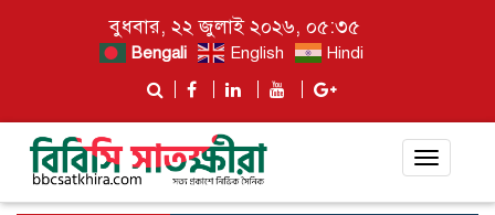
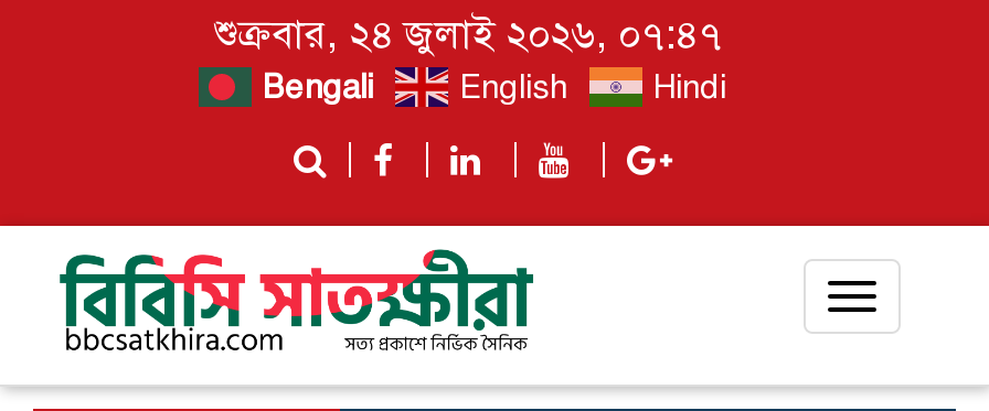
[109,14,360,39] বুধবার, ২২ জুলাই ২০২৬, ০৫:৩৫ -> [214,10,722,58] শুক্রবার, ২৪ জুলাই ২০২৬, ০৭:৪৭

